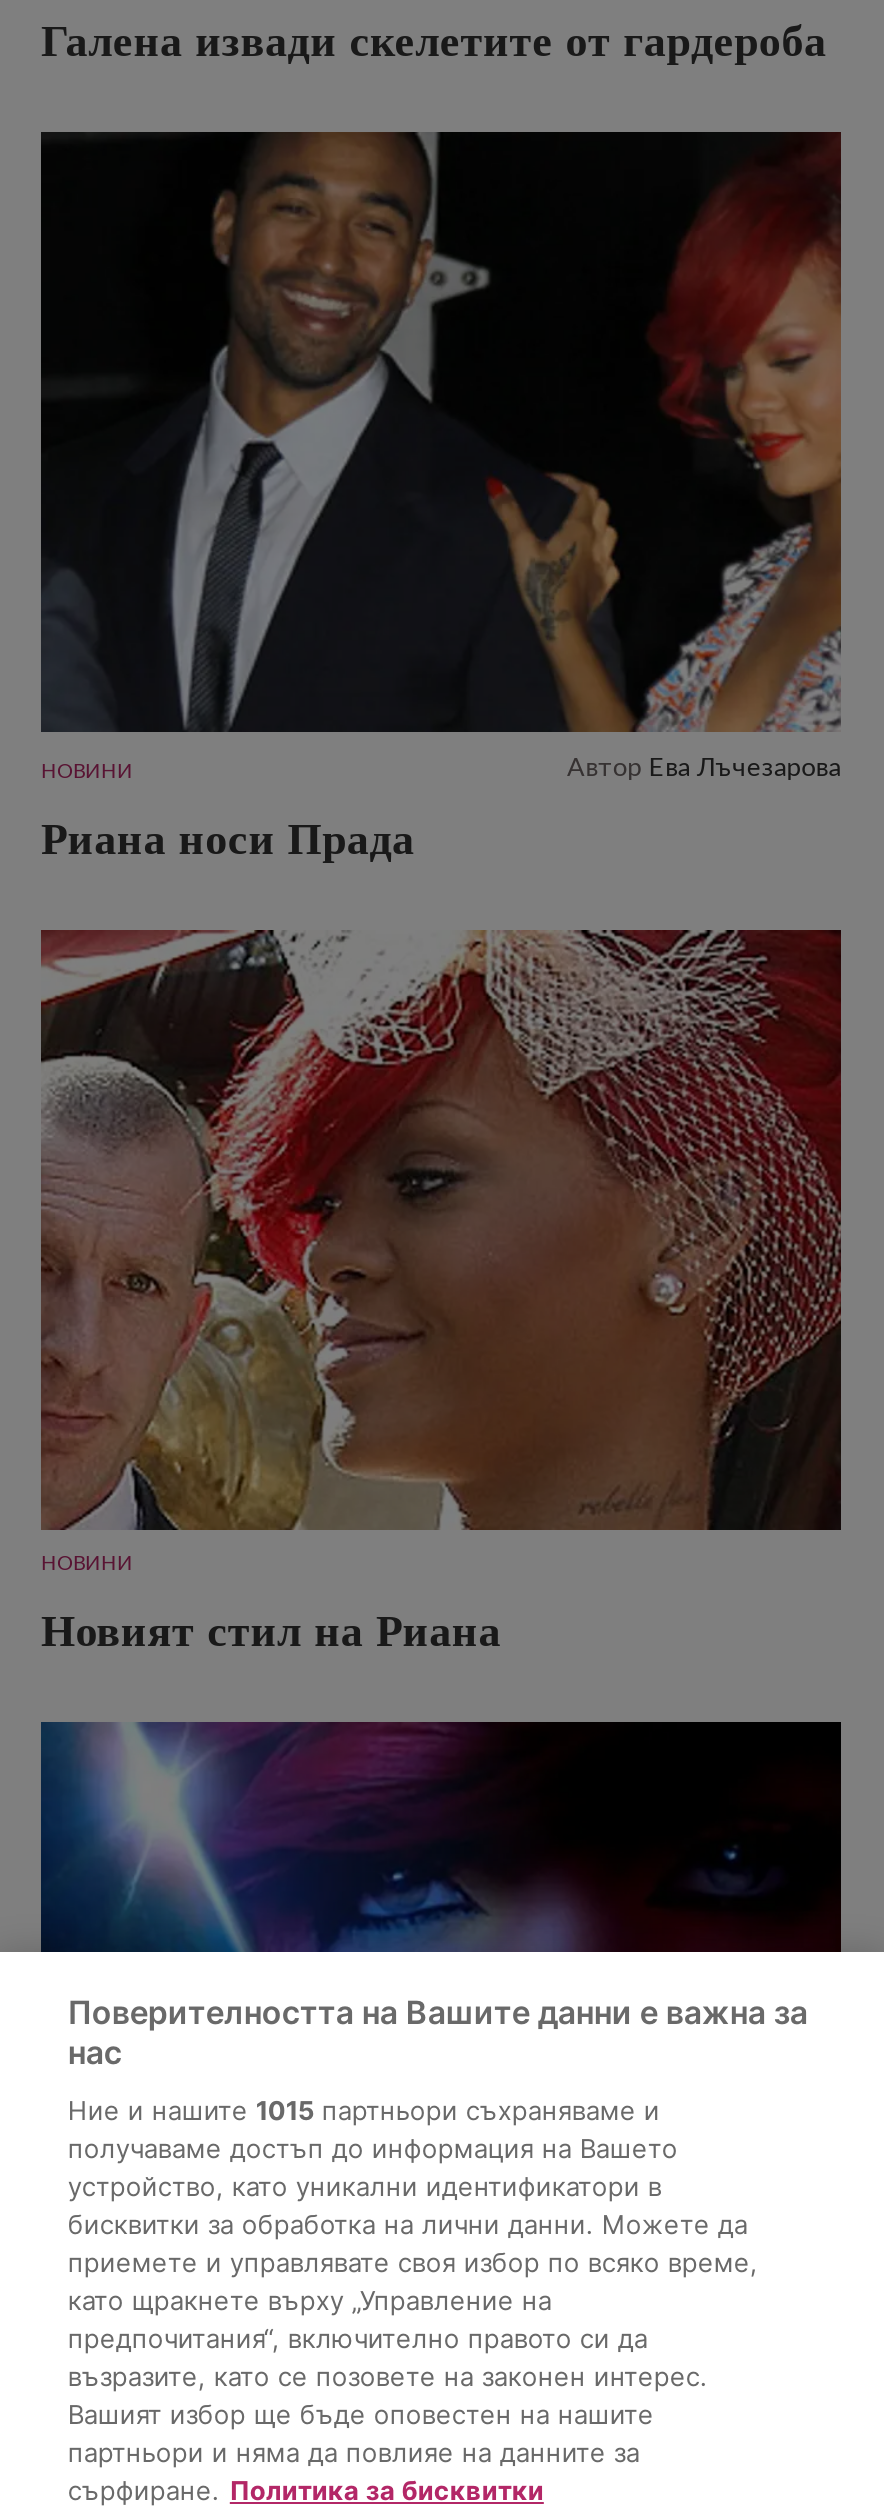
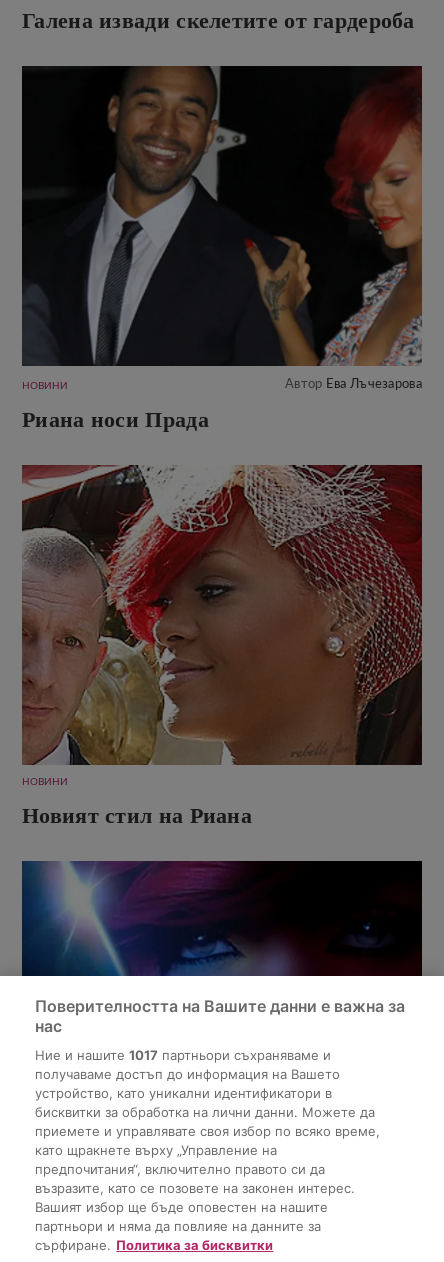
[68,2094,660,2126] Ние и нашите 1015 партньори съхраняваме и -> [35,1047,331,1063] Ние и нашите 1017 партньори съхраняваме и

